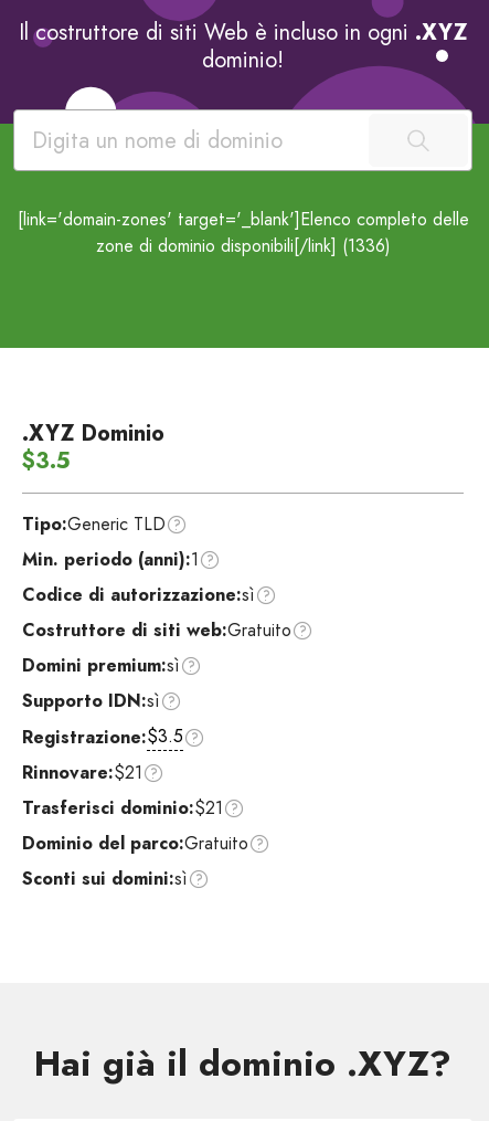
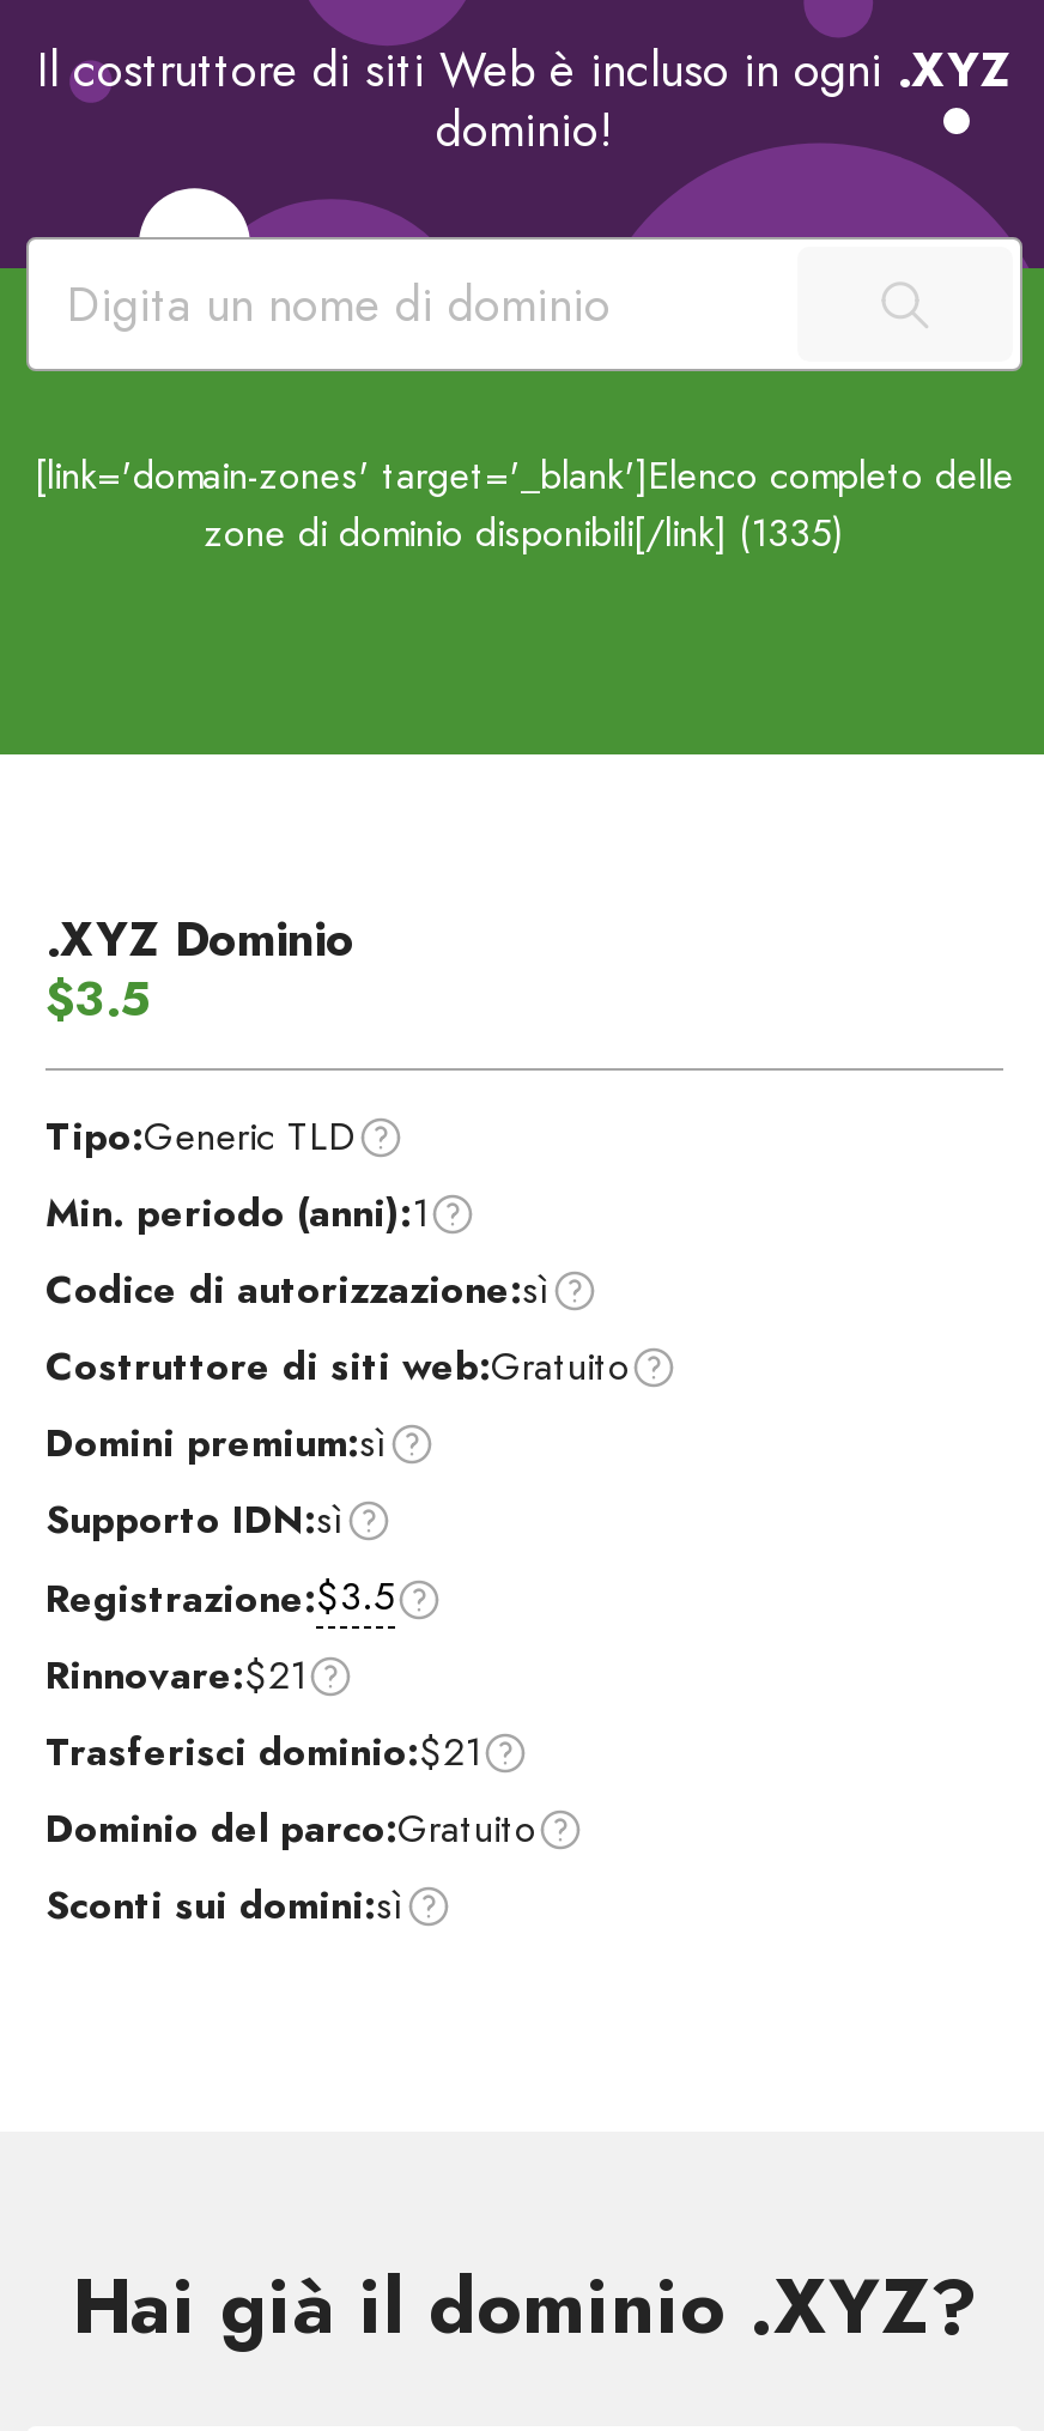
[95,233,390,258] zone di dominio disponibili[/link] (1336) -> [205,505,844,560] zone di dominio disponibili[/link] (1335)

